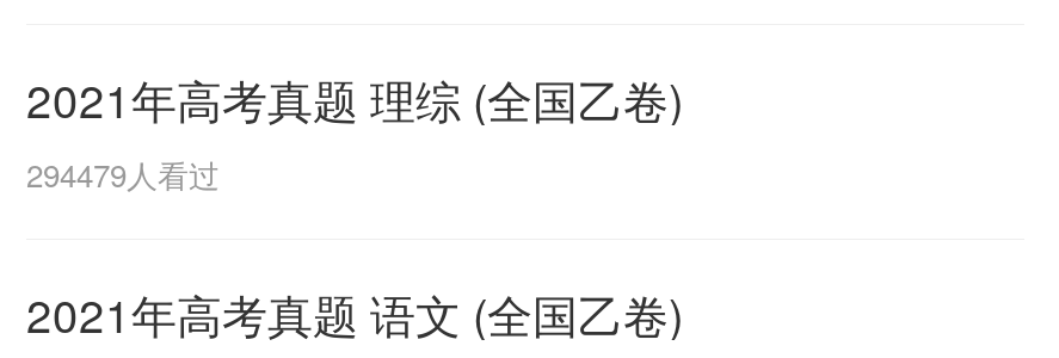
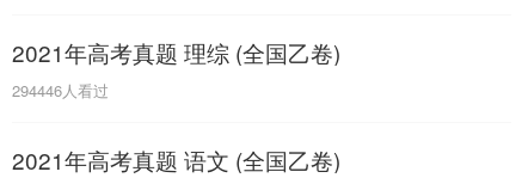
[26,152,220,197] 294479人看过 -> [12,79,109,102] 294446人看过

